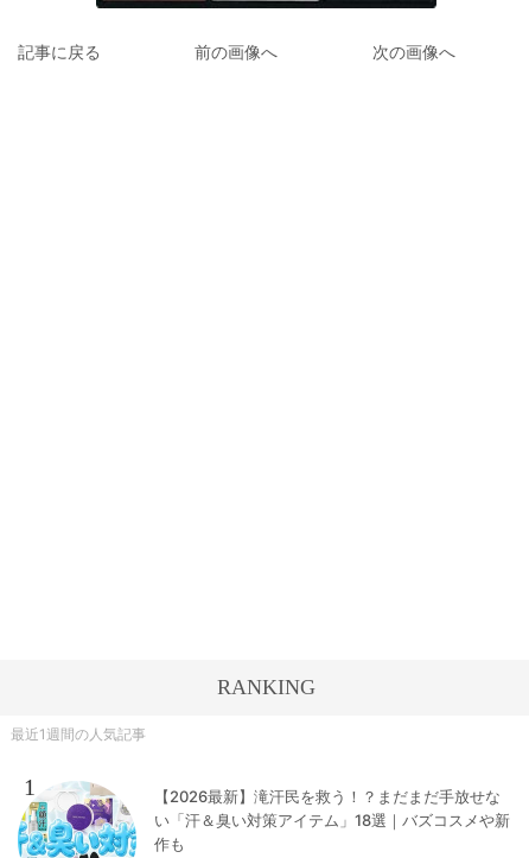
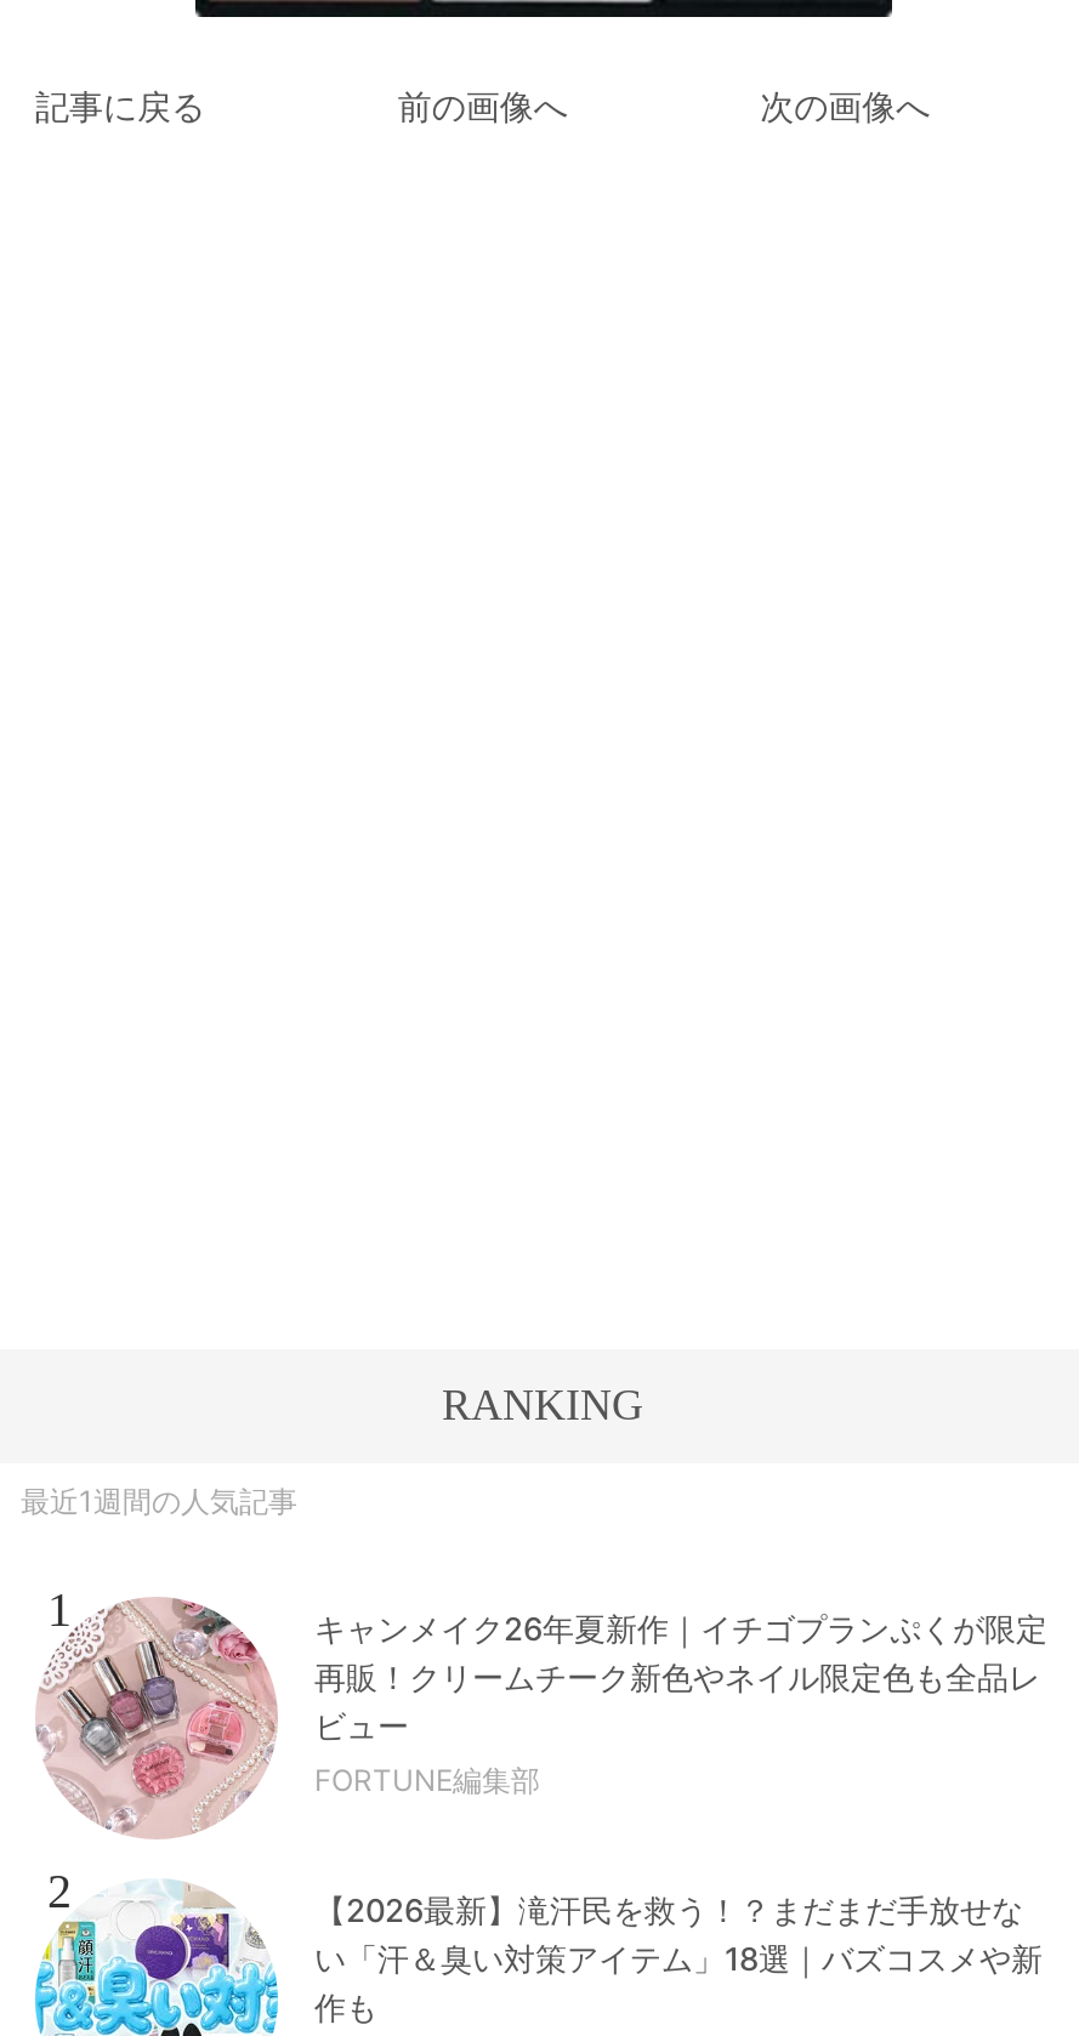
none -> [35,1597,1047,1917] [image] | キャンメイク26年夏新作｜イチゴプランぷくが限定 | 再販！クリームチーク新色やネイル限定色も全品レ | ビュー | FORTUNE編集部 | 2

